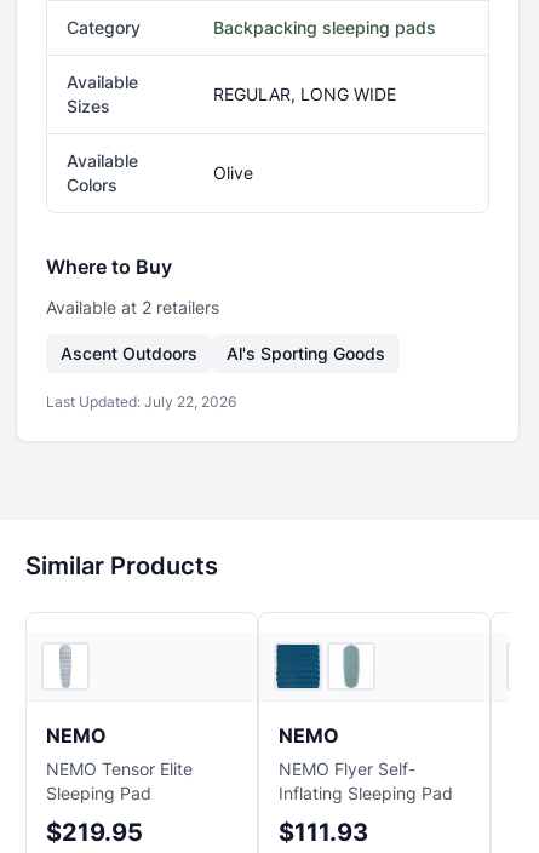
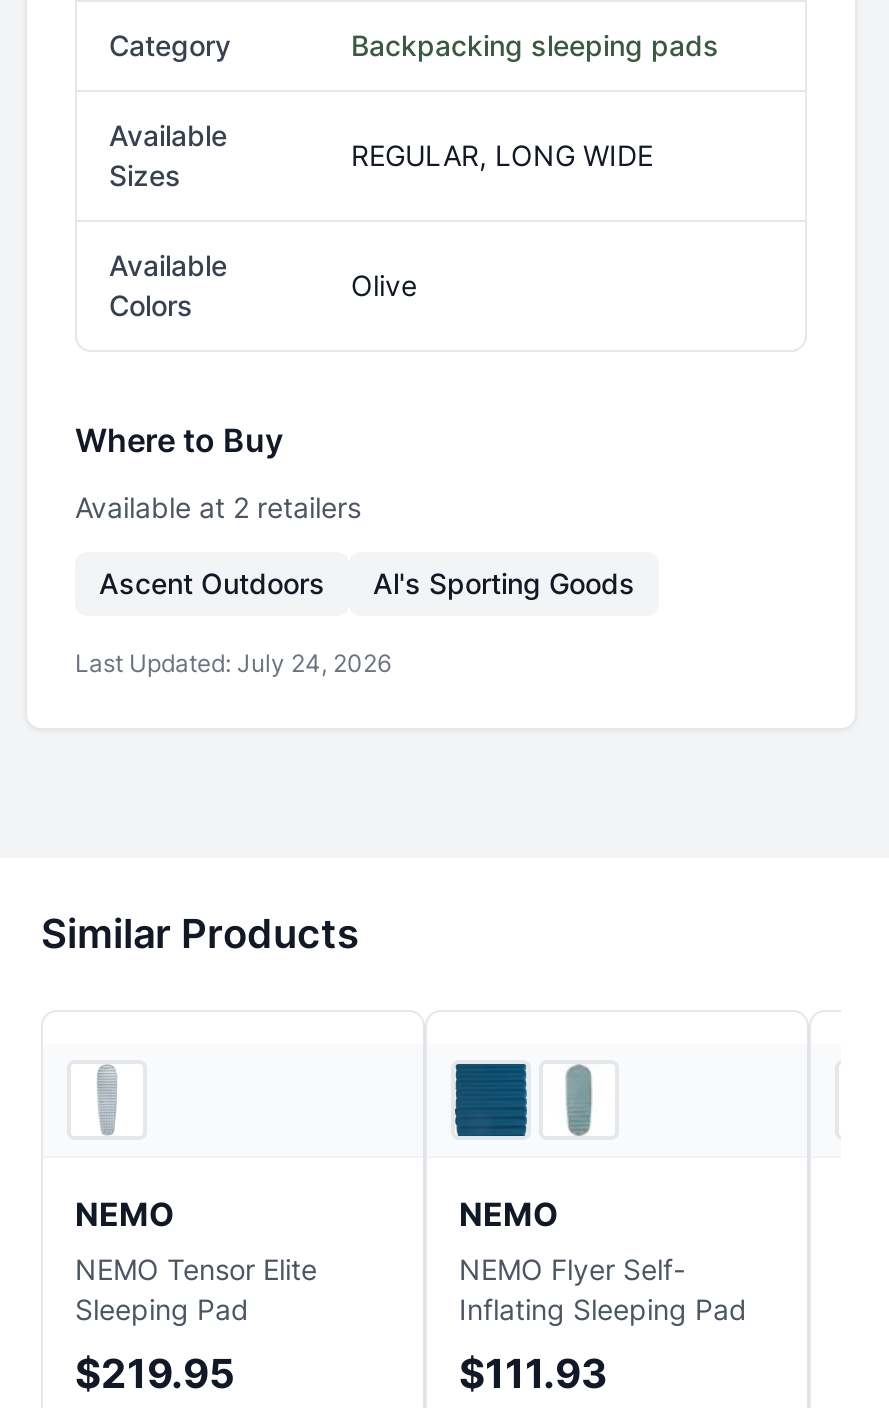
[46,393,236,411] Last Updated: July 22, 2026 -> [75,648,391,678] Last Updated: July 24, 2026

